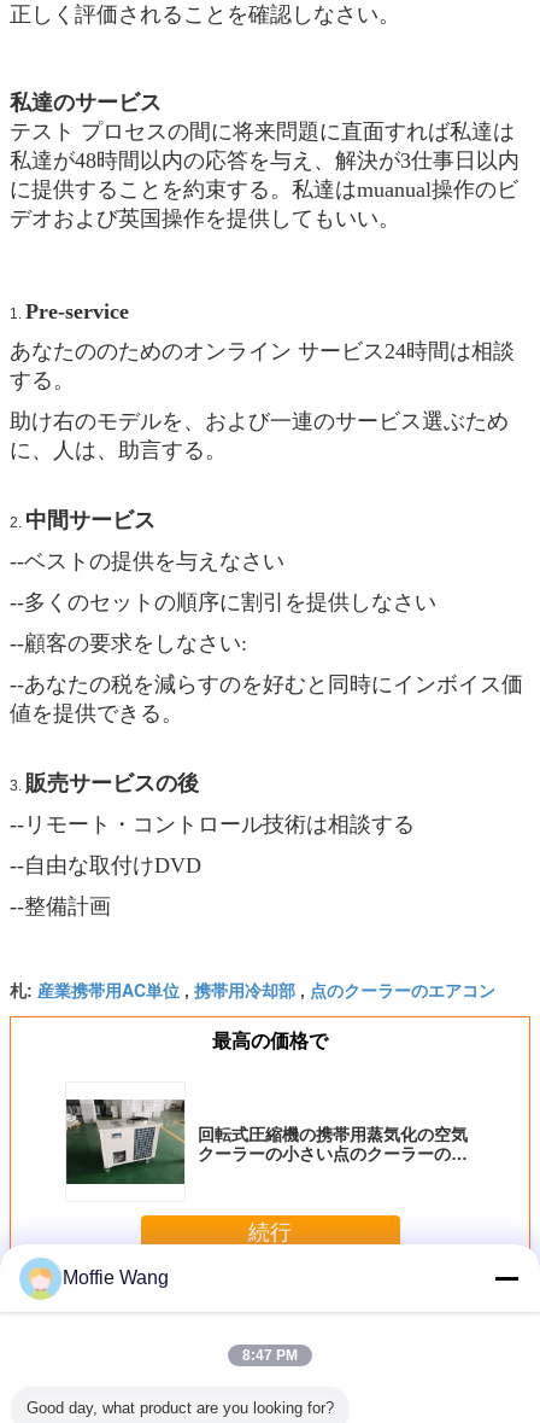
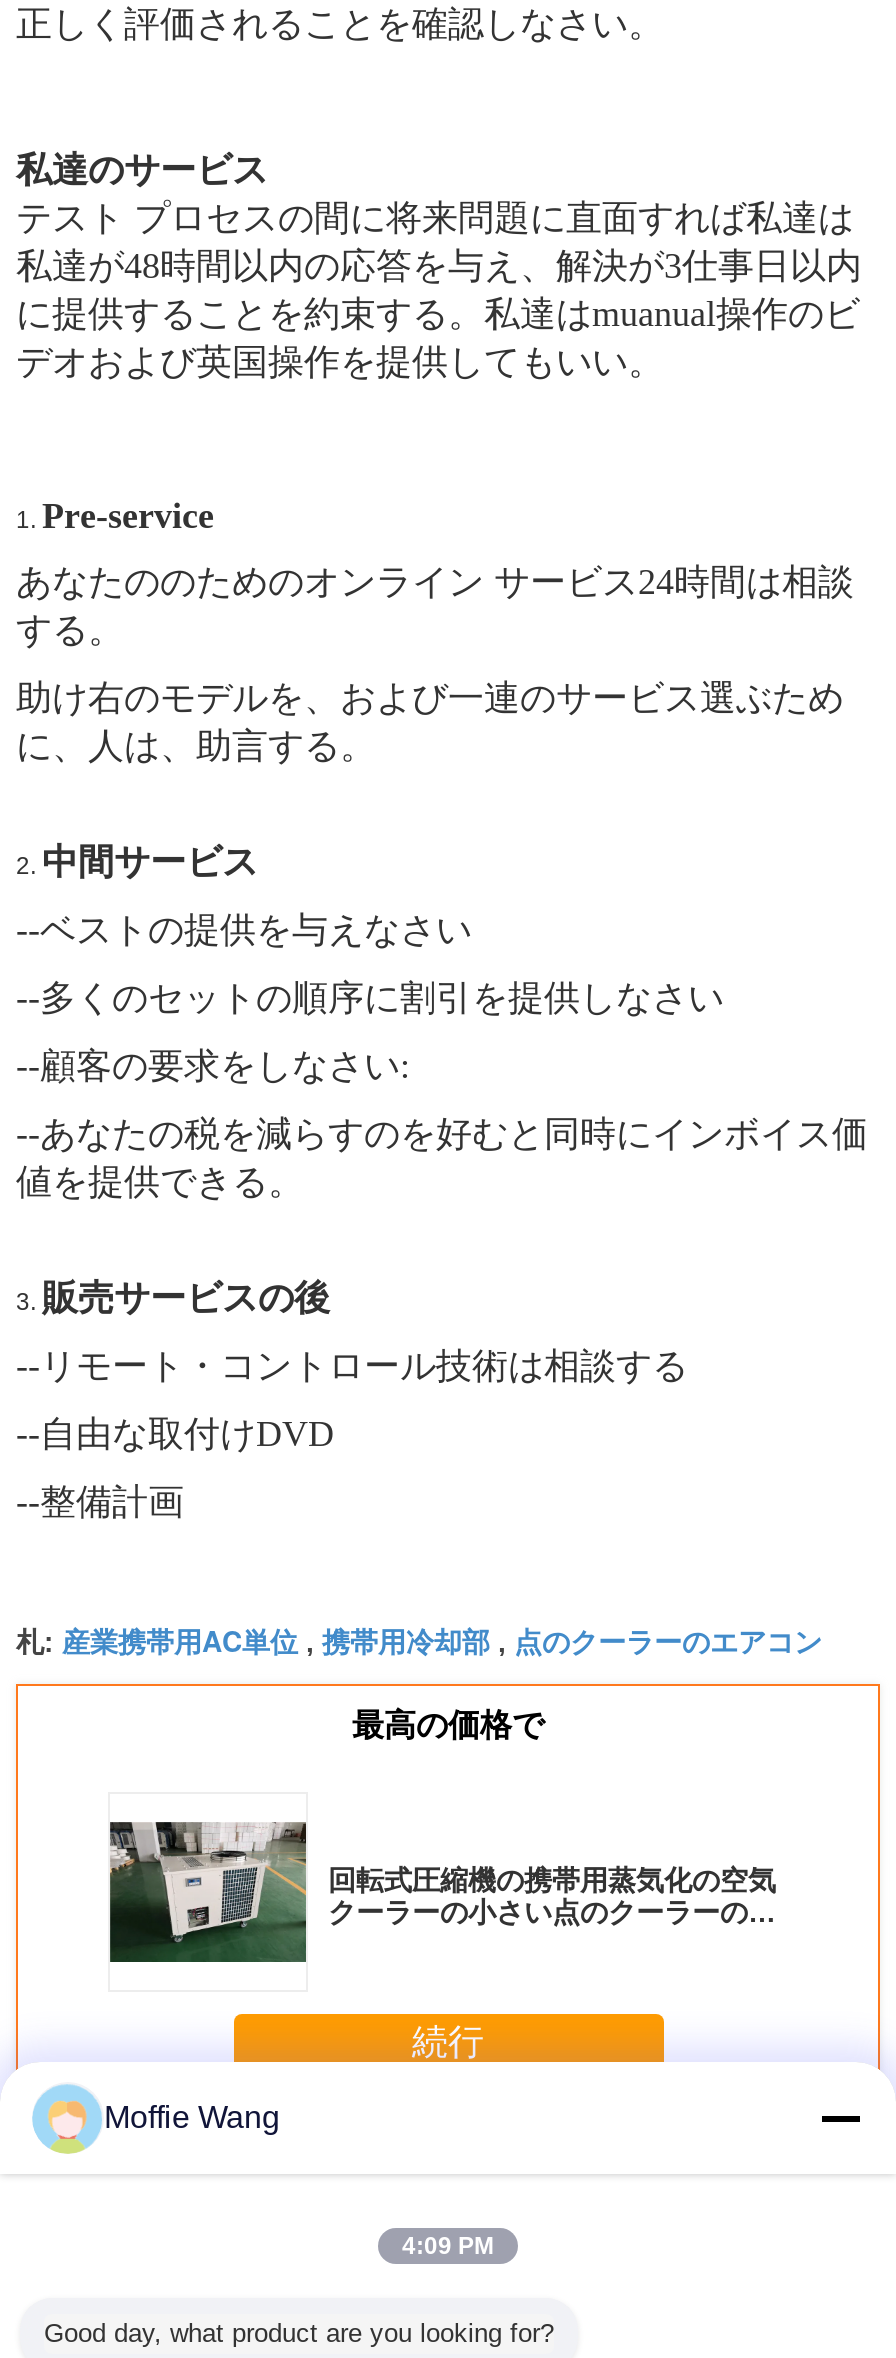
[242,1347,298,1364] 8:47 PM -> [402,2232,494,2260] 4:09 PM

